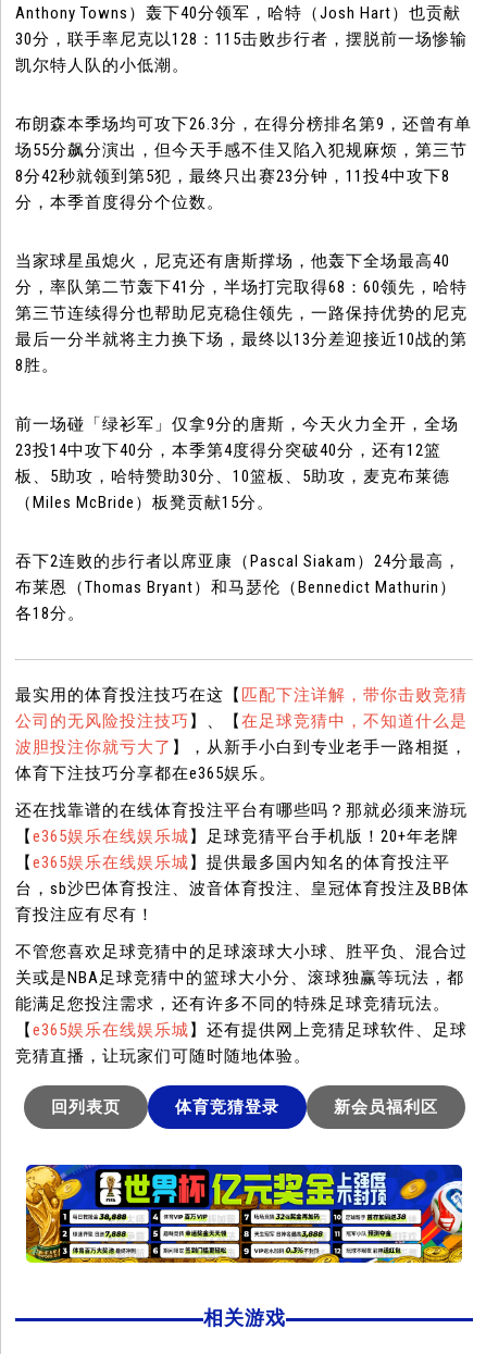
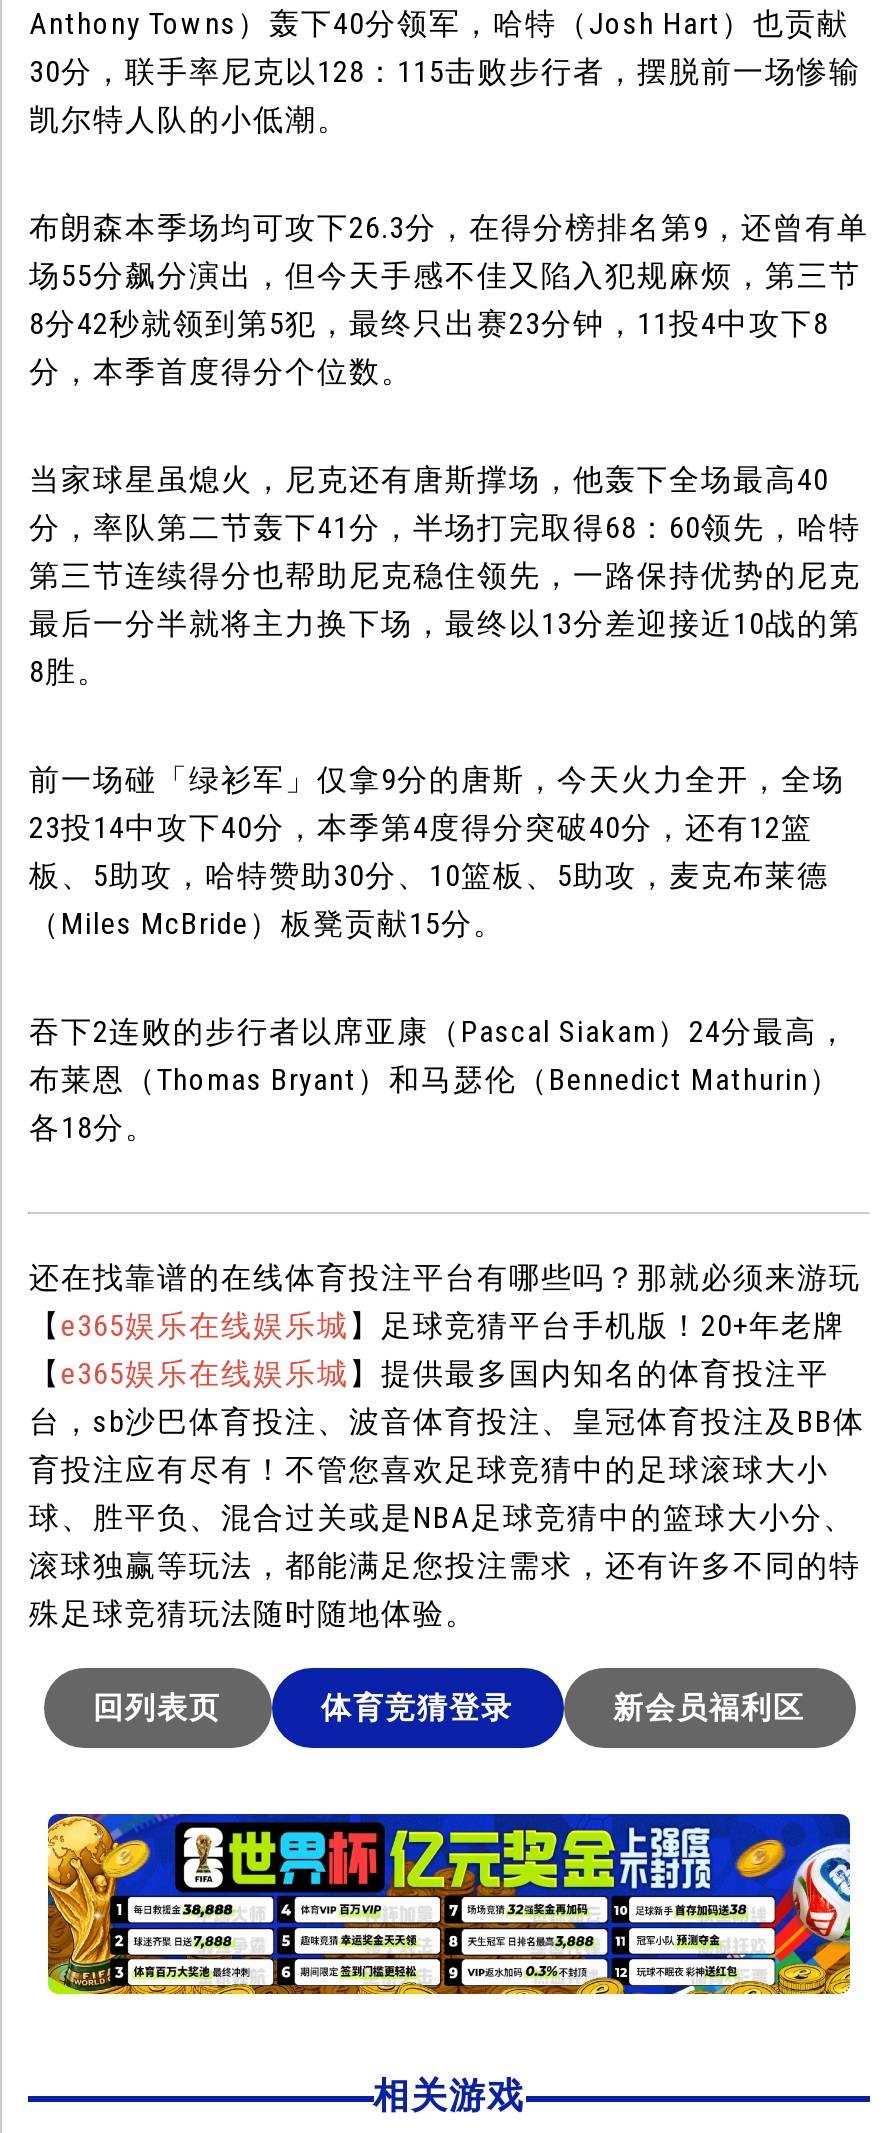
[16,685,468,783] 最实用的体育投注技巧在这【匹配下注详解，带你击败竞猜 | 公司的无风险投注技巧】、【在足球竞猜中，不知道什么是 | 波胆投注你就亏大了】，从新手小白到专业老手一路相挺， | 体育下注技巧分享都在e365娱乐。 -> none
[16,905,468,1066] 育投注应有尽有！ | 不管您喜欢足球竞猜中的足球滚球大小球、胜平负、混合过 | 关或是NBA足球竞猜中的篮球大小分、滚球独赢等玩法，都 | 能满足您投注需求，还有许多不同的特殊足球竞猜玩法。 | 【e365娱乐在线娱乐城】还有提供网上竞猜足球软件、足球 | 竞猜直播，让玩家们可随时随地体验。 -> [29,1452,861,1632] 育投注应有尽有！不管您喜欢足球竞猜中的足球滚球大小 | 球、胜平负、混合过关或是NBA足球竞猜中的篮球大小分、 | 滚球独赢等玩法，都能满足您投注需求，还有许多不同的特 | 殊足球竞猜玩法随时随地体验。

